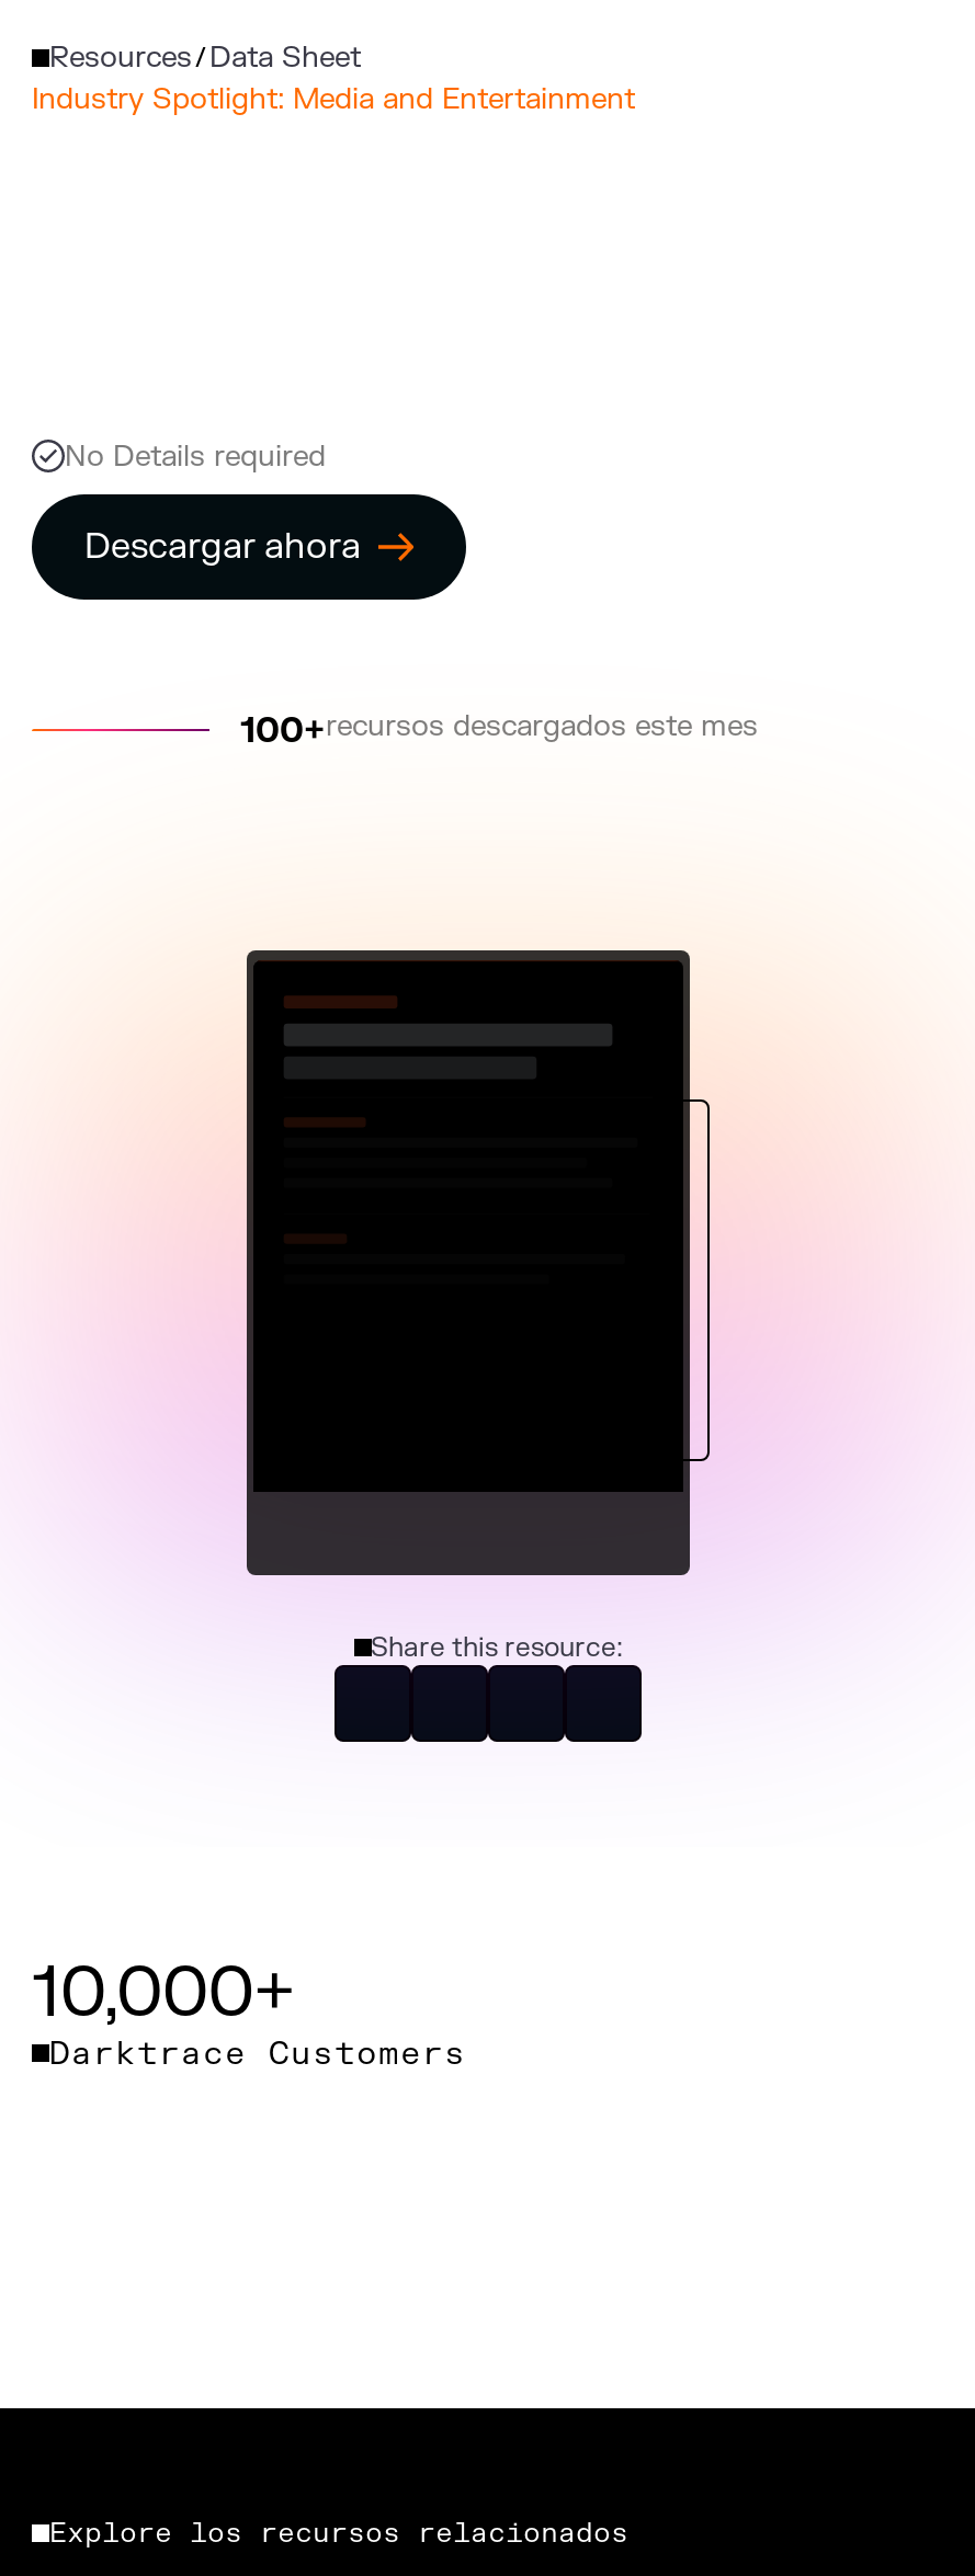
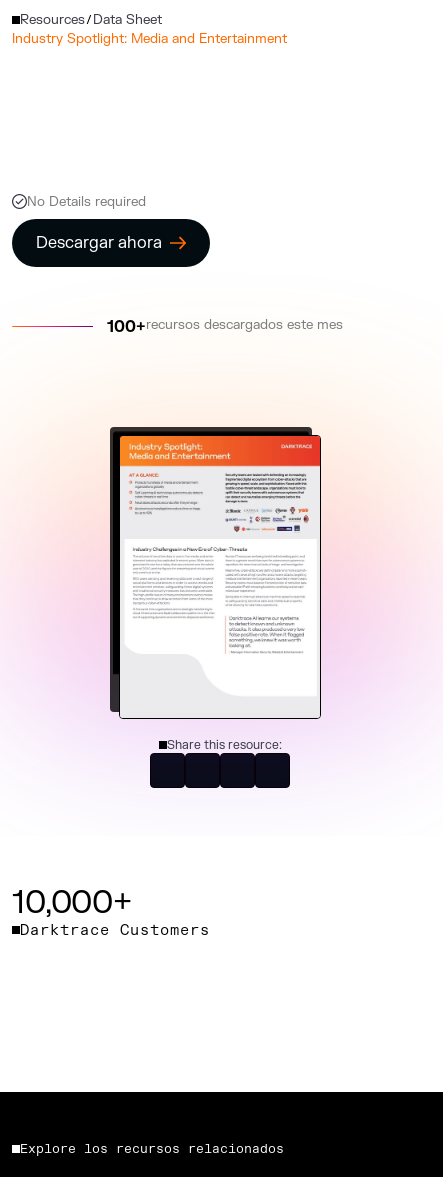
[267,968,710,1591] [image] -> [118,434,322,720] [image]

